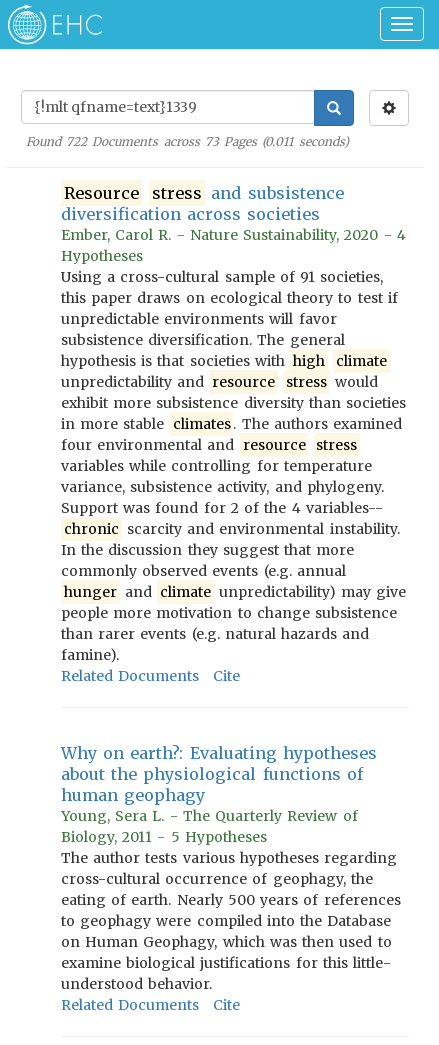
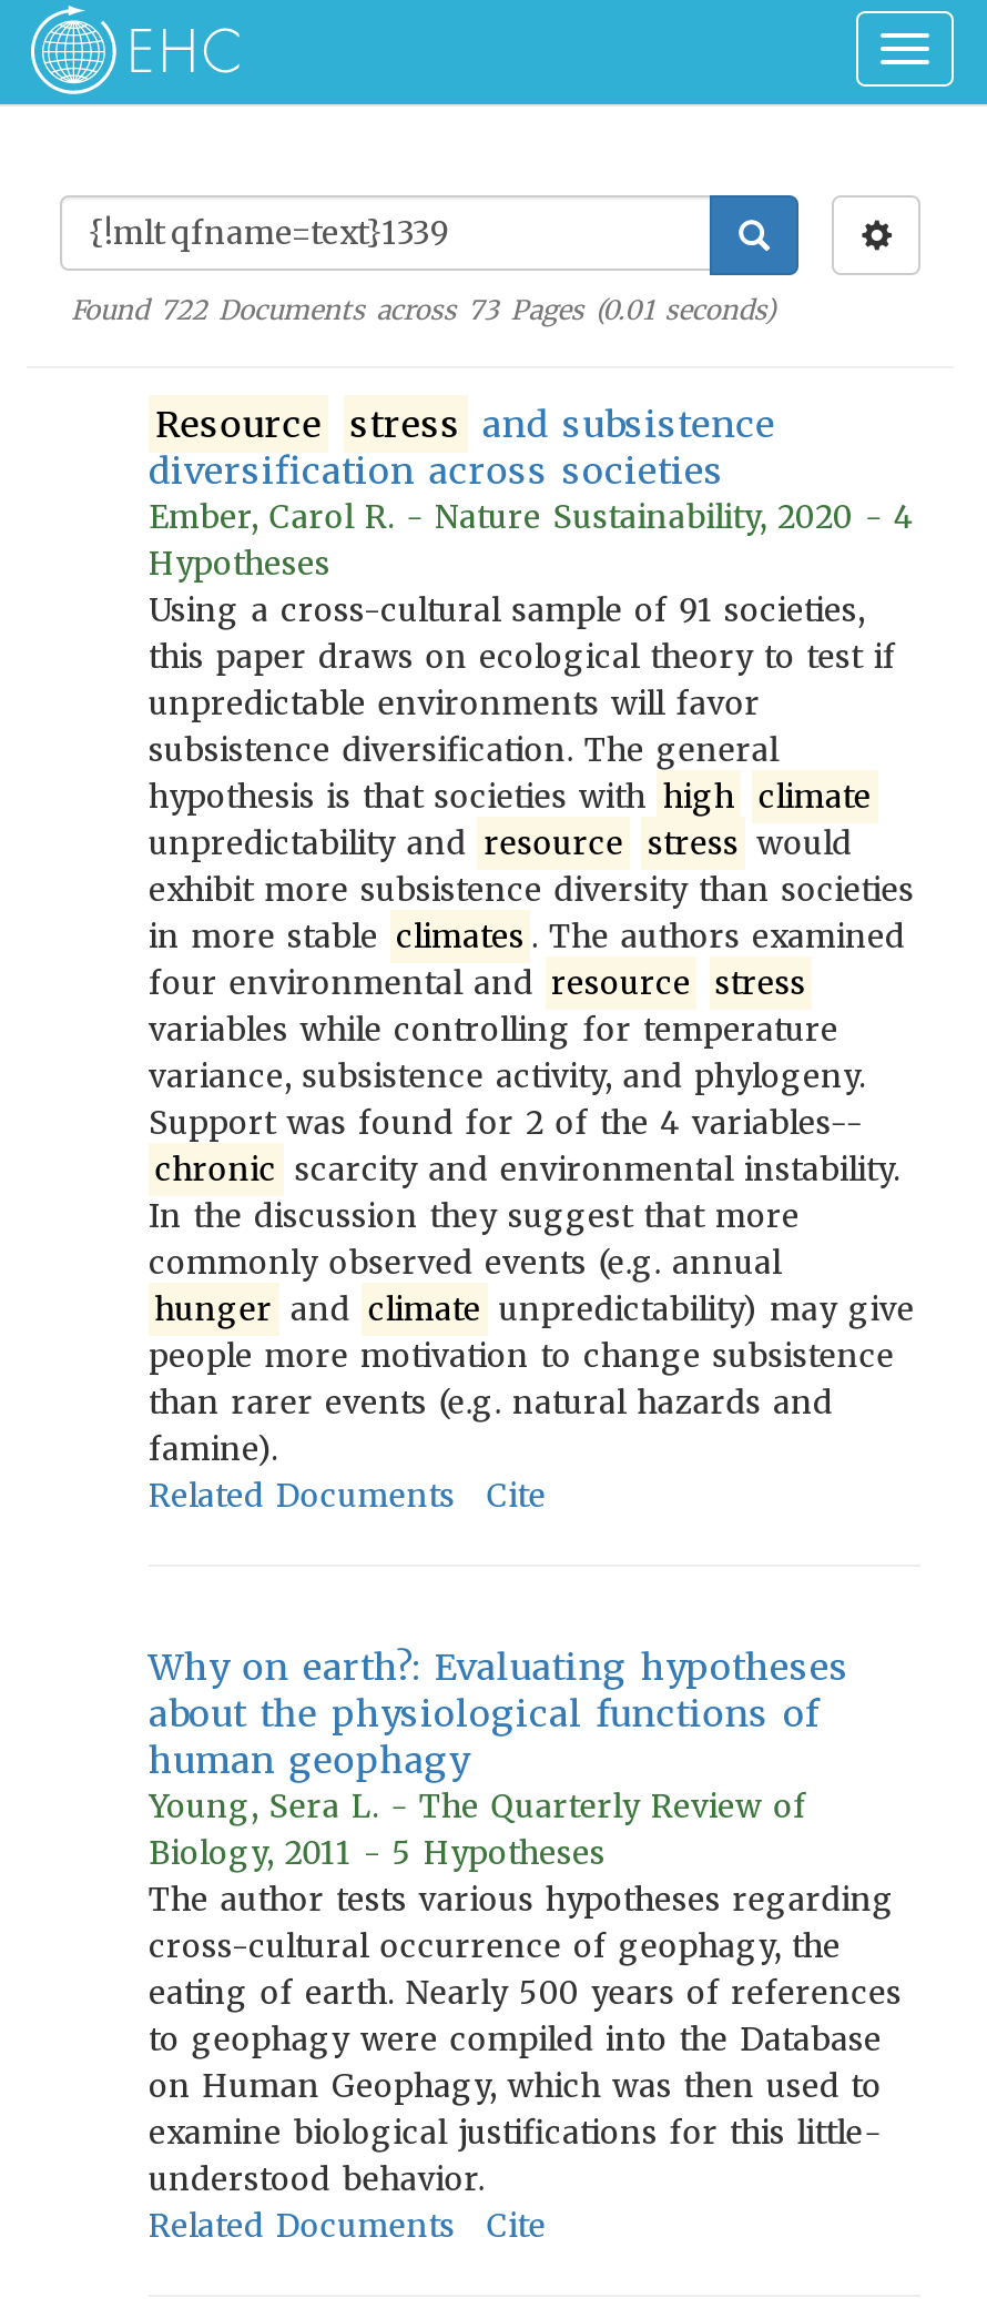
[26,134,349,149] Found 722 Documents across 73 Pages (0.011 seconds) -> [71,293,776,326] Found 722 Documents across 73 Pages (0.01 seconds)

